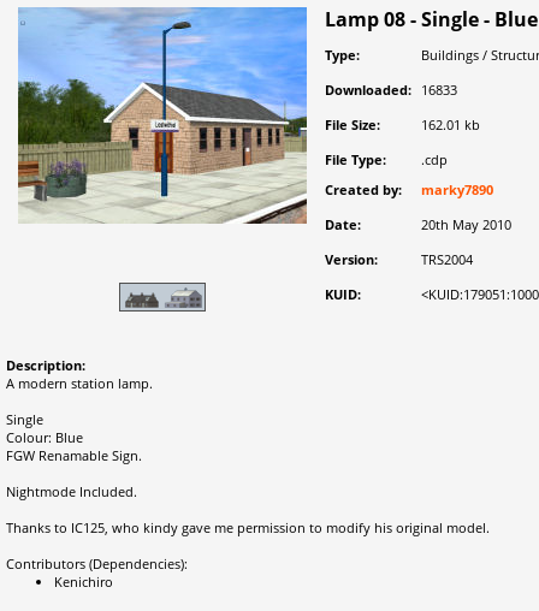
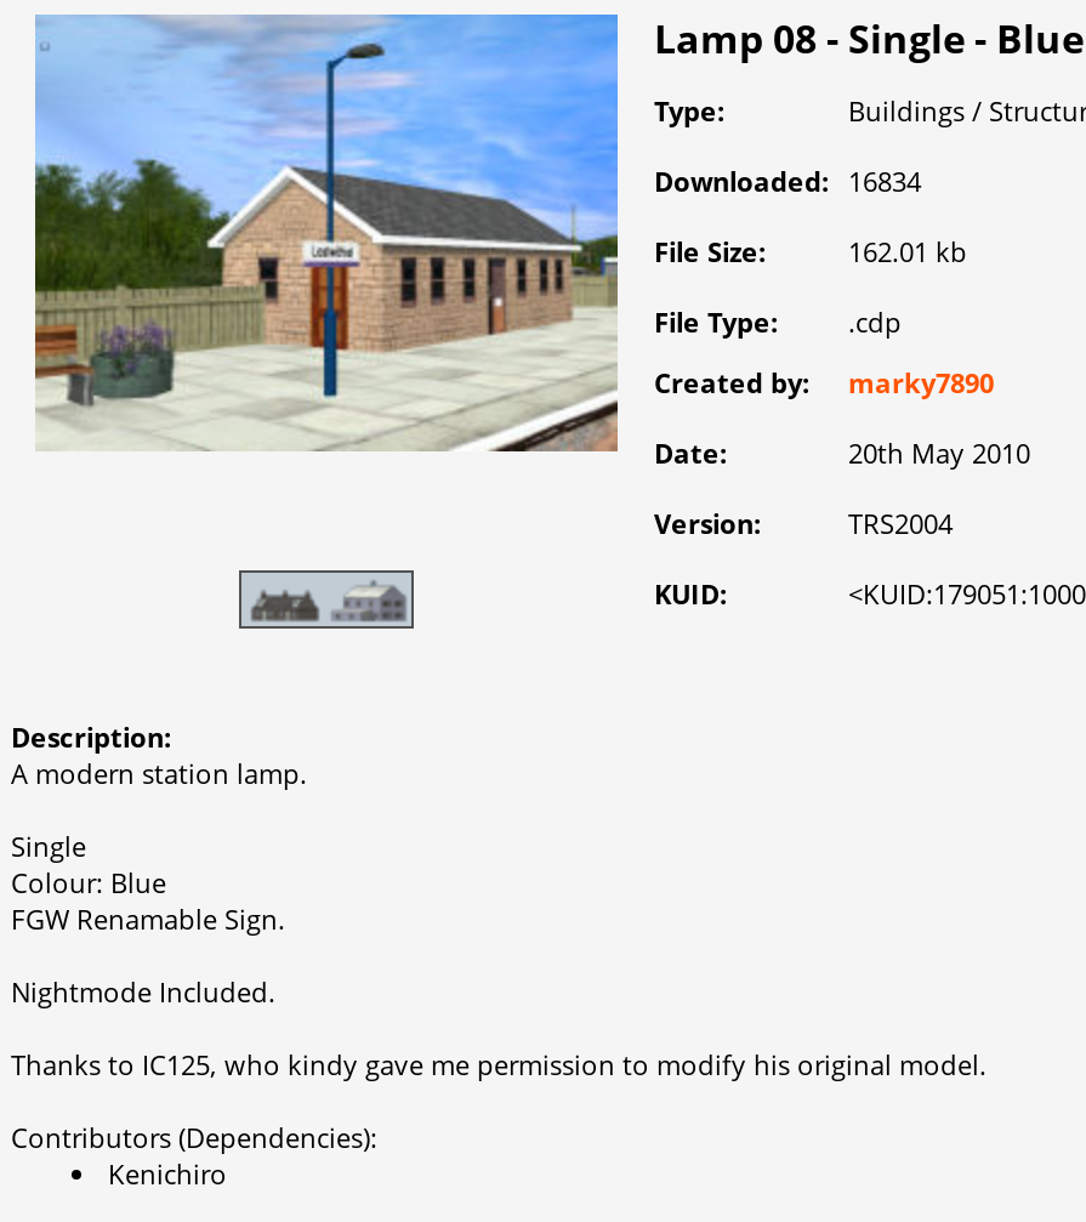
[325,81,457,99] Downloaded: 16833 -> [654,163,921,199] Downloaded: 16834

